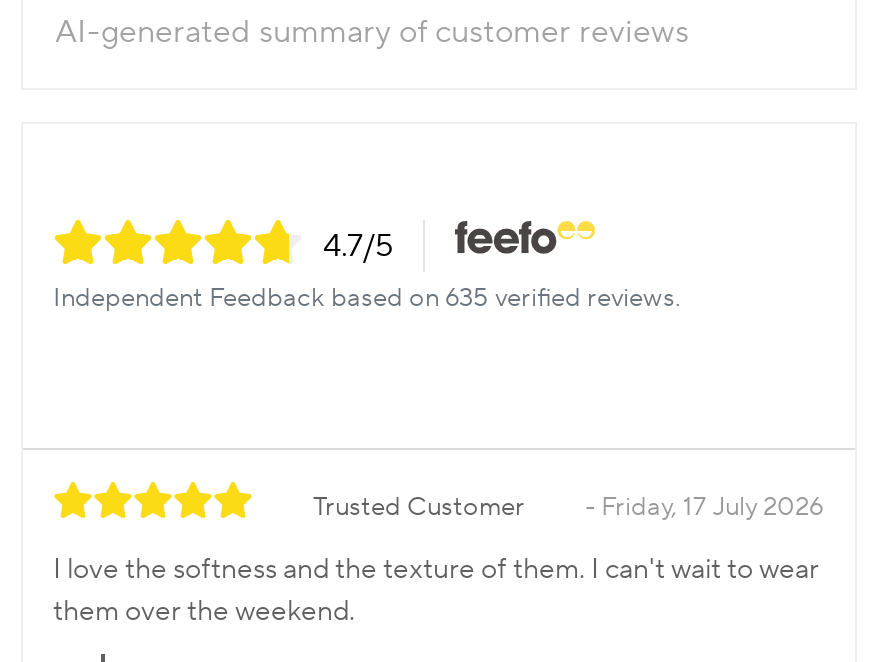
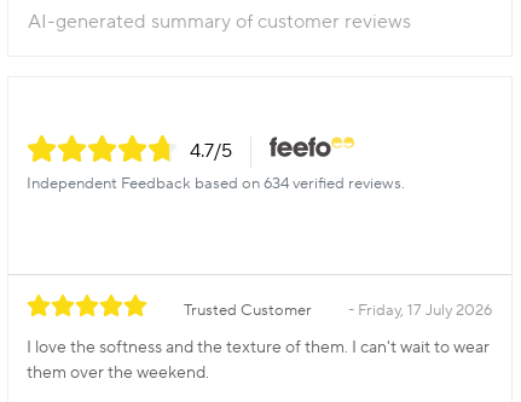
[53,283,681,315] Independent Feedback based on 635 verified reviews. -> [27,173,405,193] Independent Feedback based on 634 verified reviews.

